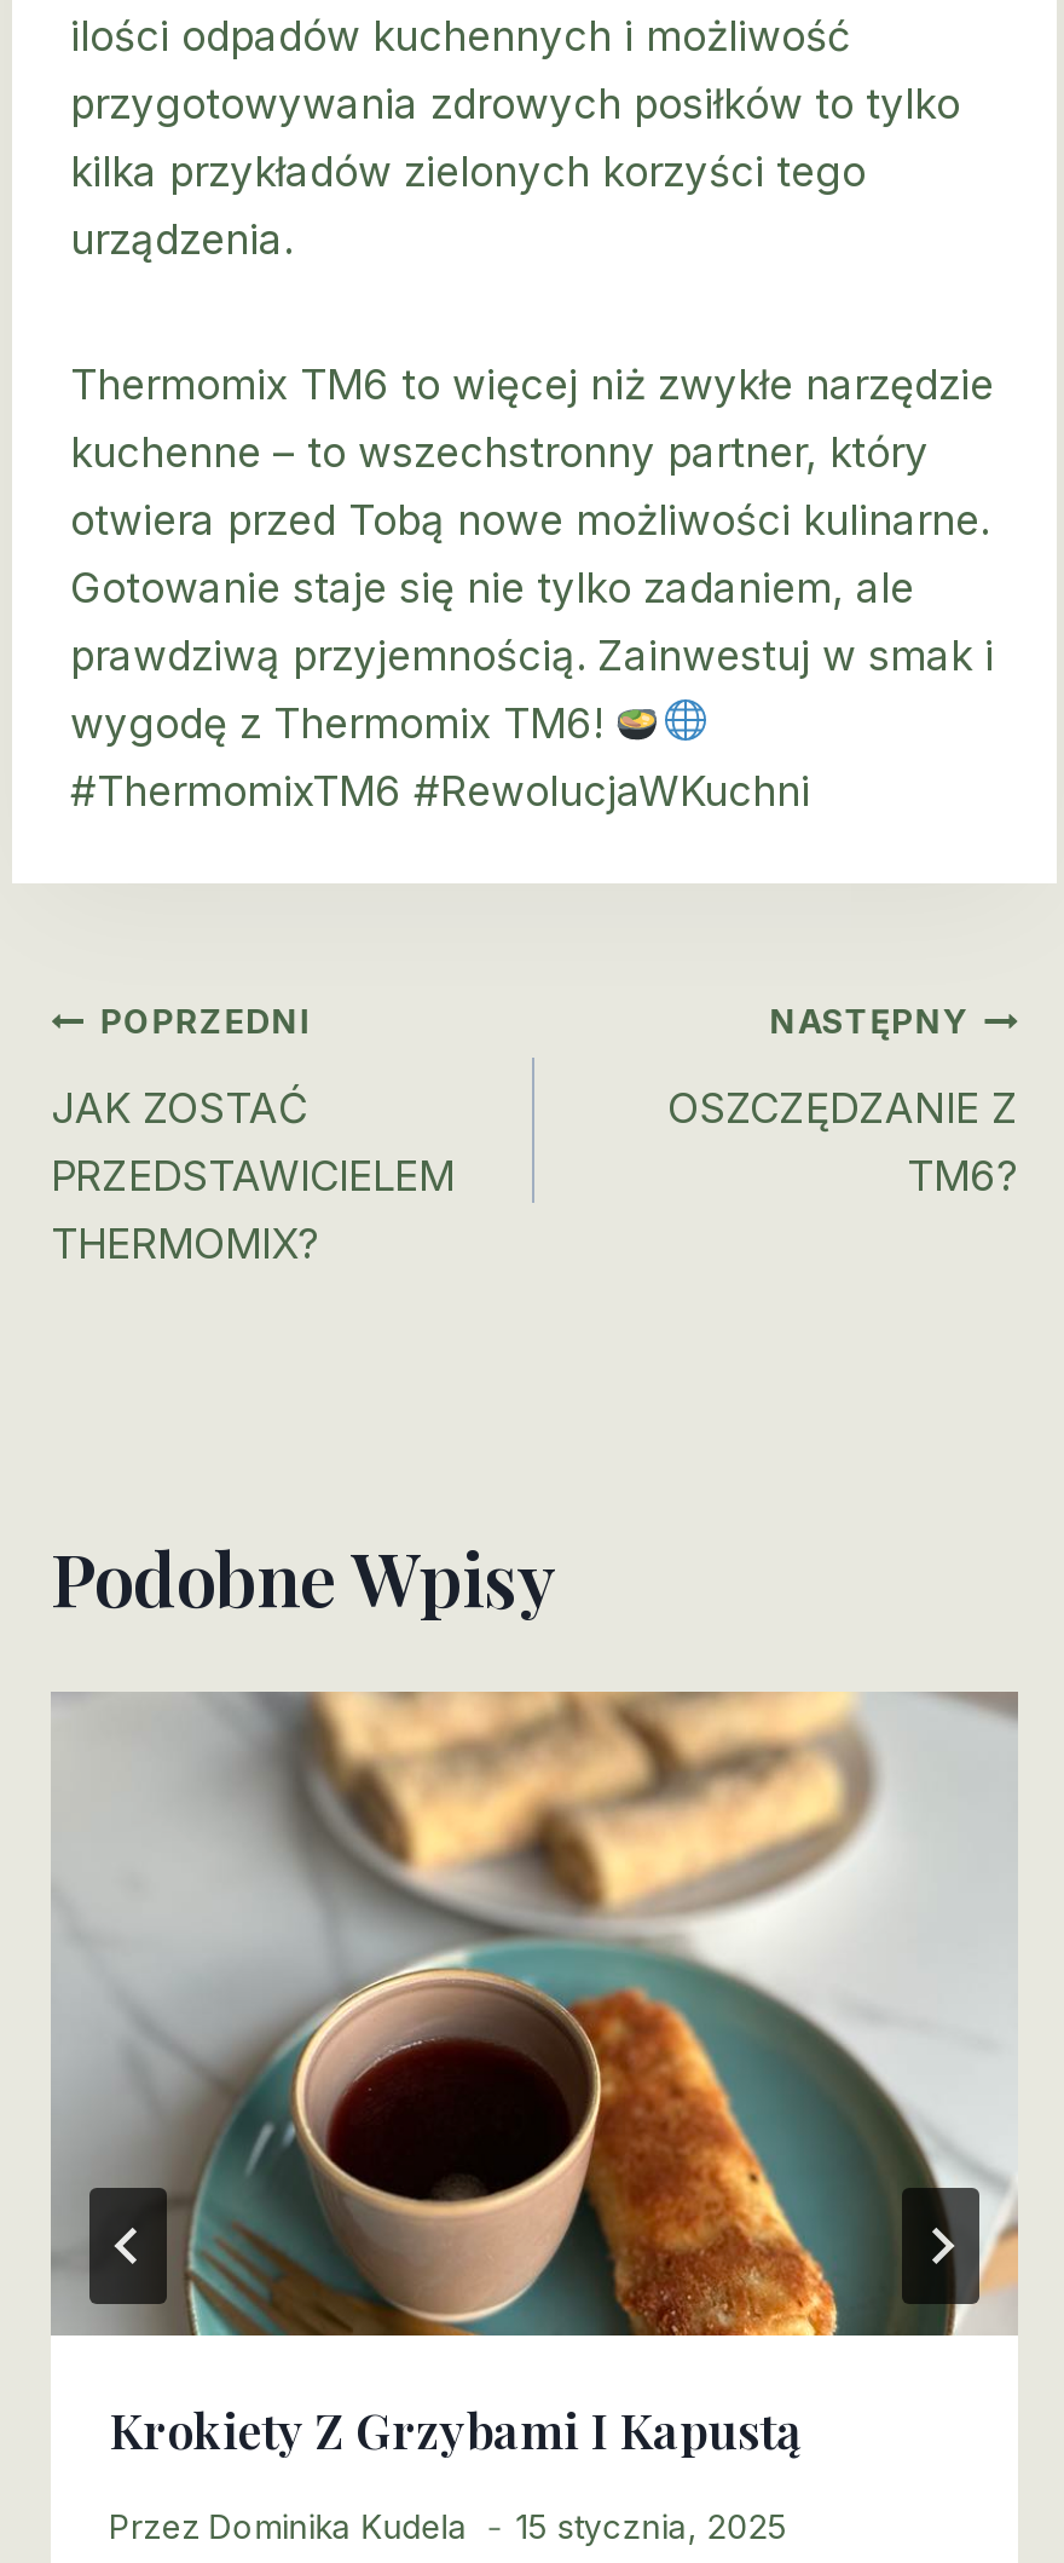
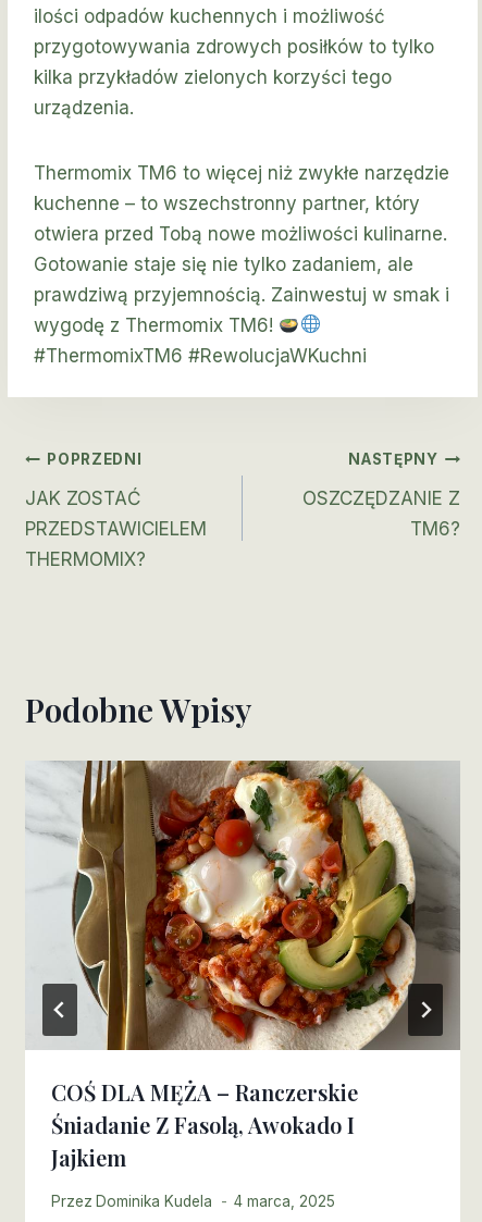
[51,1692,1018,2462] [image] | Krokiety Z Grzybami I Kapustą -> [26,761,461,1172] [image] | COŚ DLA MĘŻA – Ranczerskie | Śniadanie Z Fasolą, Awokado I | Jajkiem
[109,2507,786,2546] Przez Dominika Kudela 15 stycznia, 2025 -> [51,1192,335,1210] Przez Dominika Kudela 4 marca, 2025

